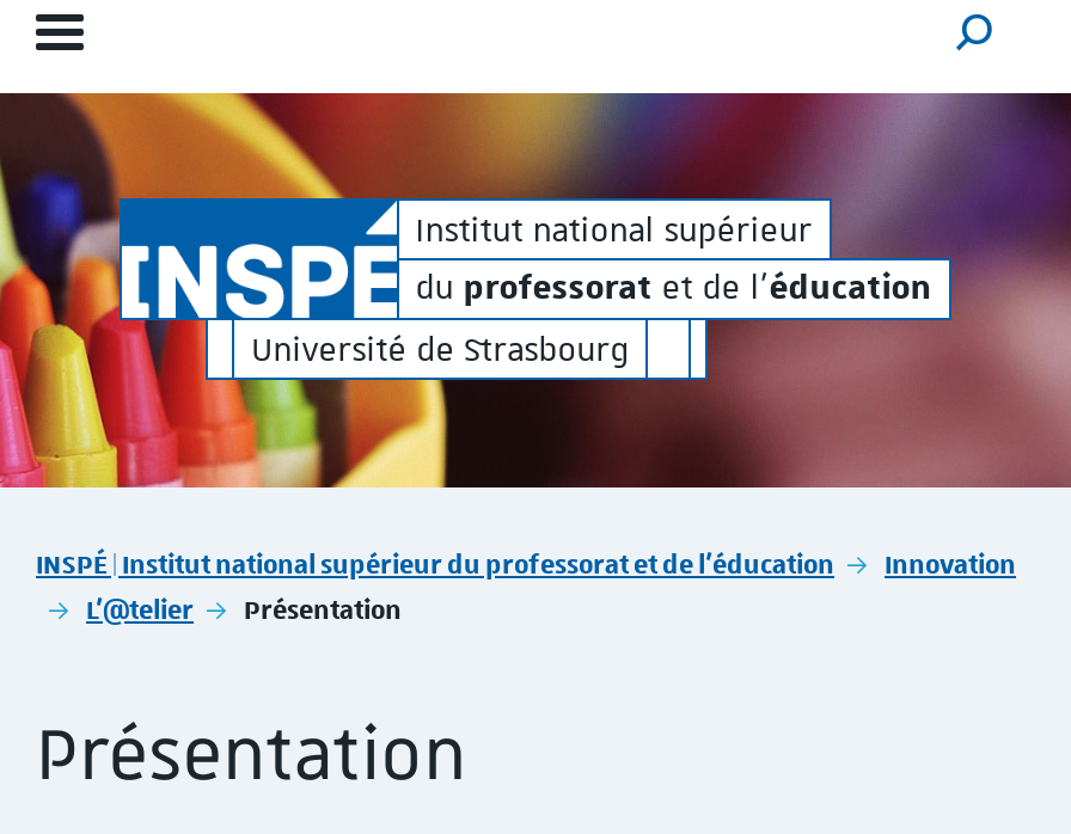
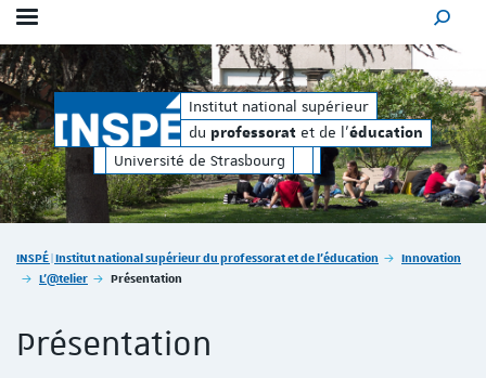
[7,91,1064,490] [image] -> [3,43,483,224] [image]

